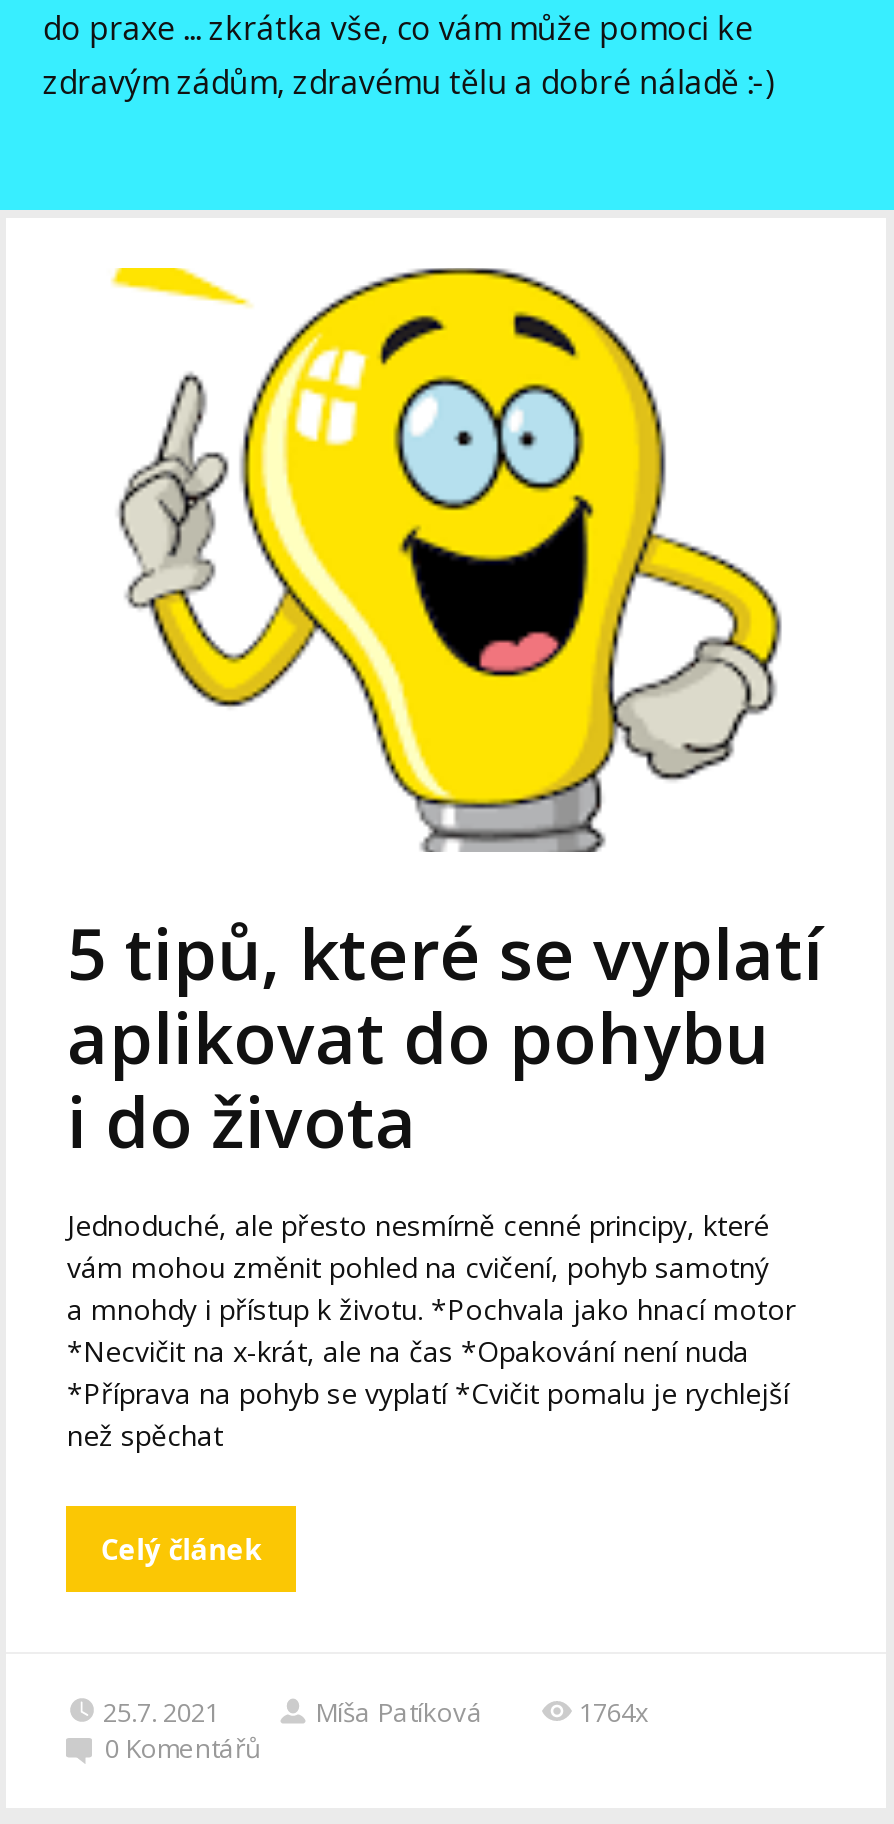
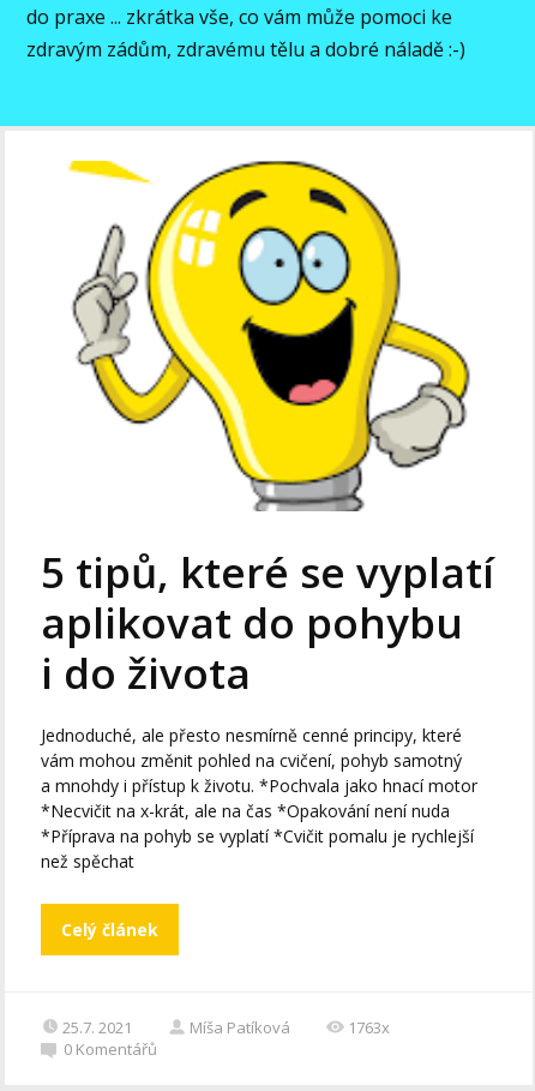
[579,1694,649,1730] 1764x -> [348,1017,390,1038] 1763x

